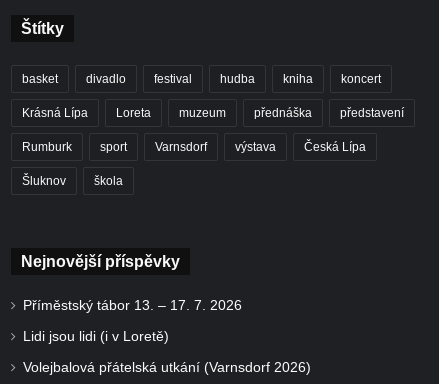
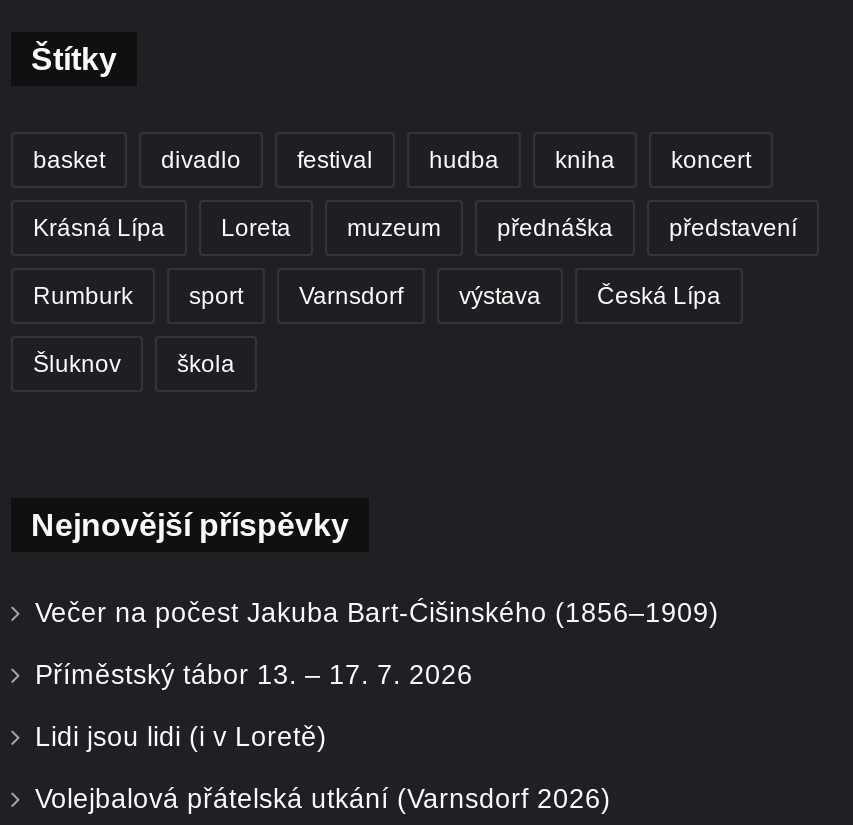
none -> [35,598,719,628] Večer na počest Jakuba Bart-Ćišinského (1856–1909)

